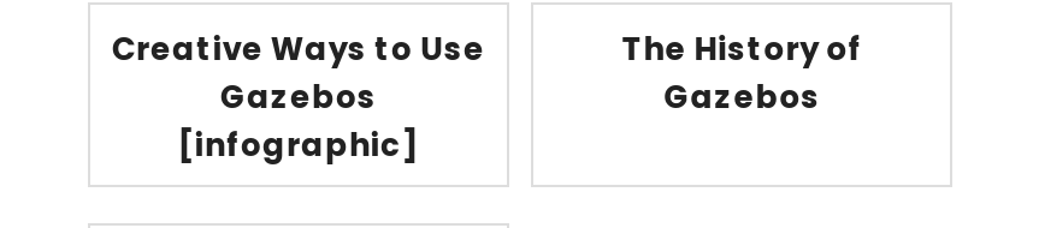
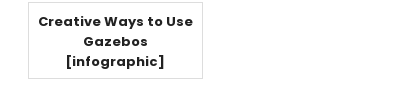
[621,26,862,120] The History of | Gazebos -> none

